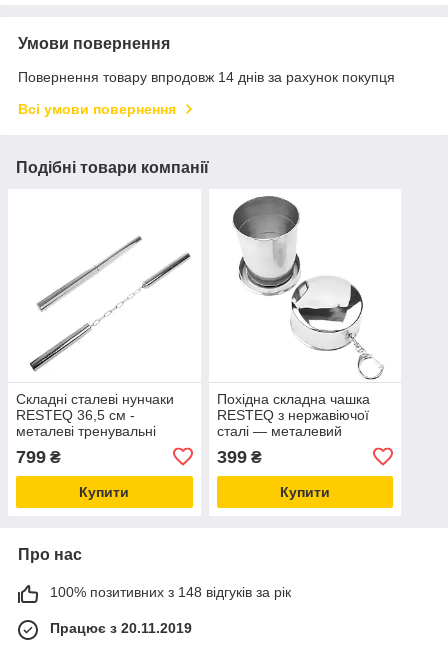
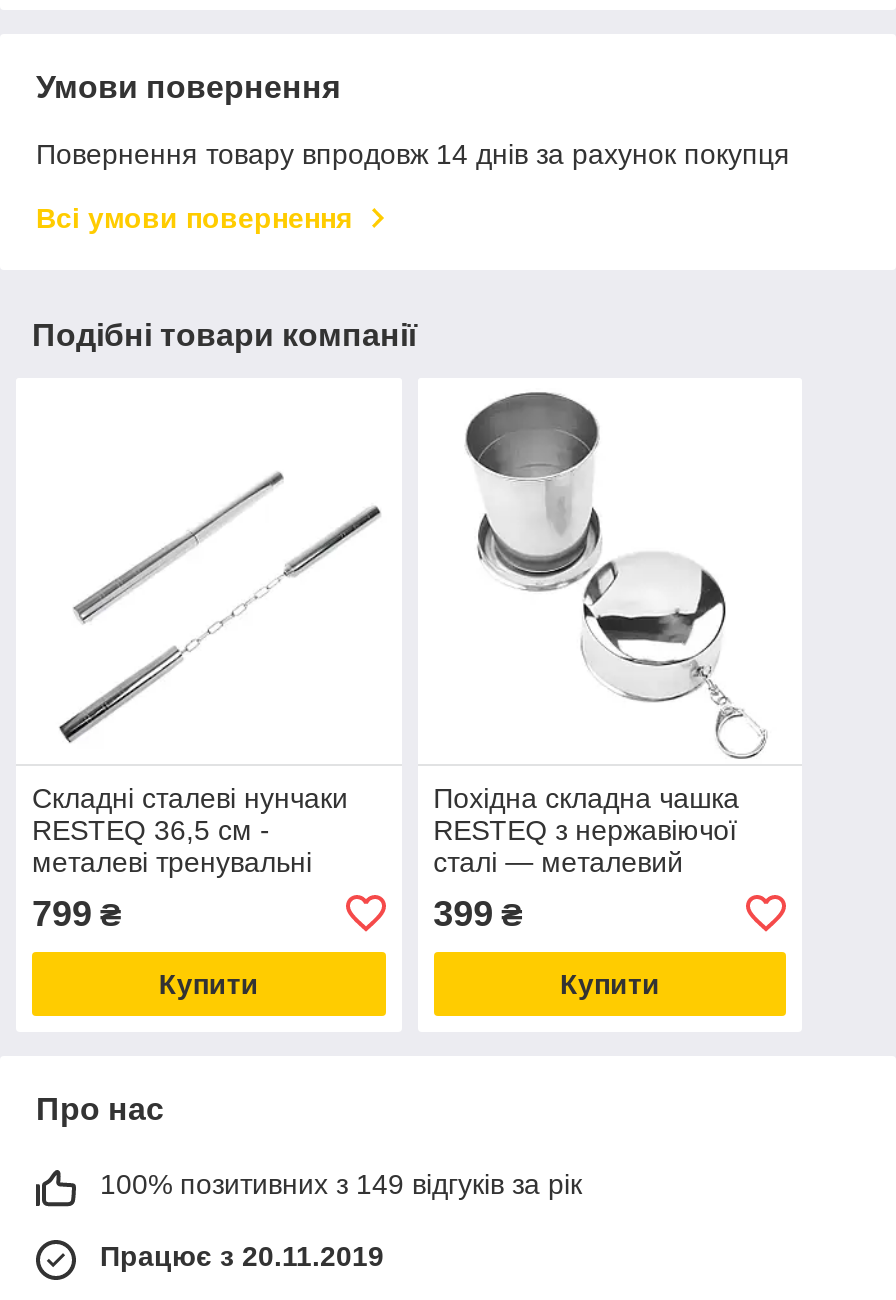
[50,584,291,600] 100% позитивних з 148 відгуків за рік -> [100,1168,582,1200] 100% позитивних з 149 відгуків за рік

